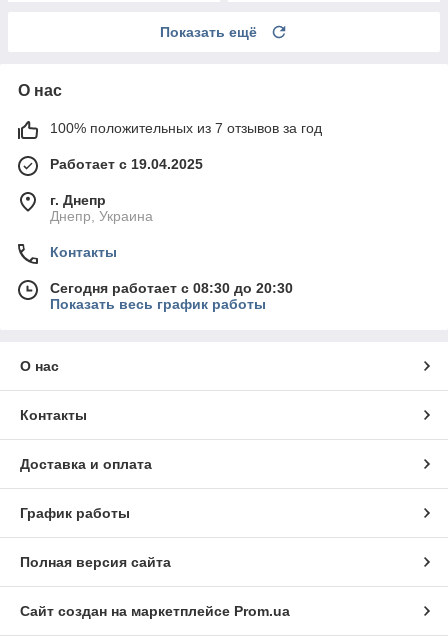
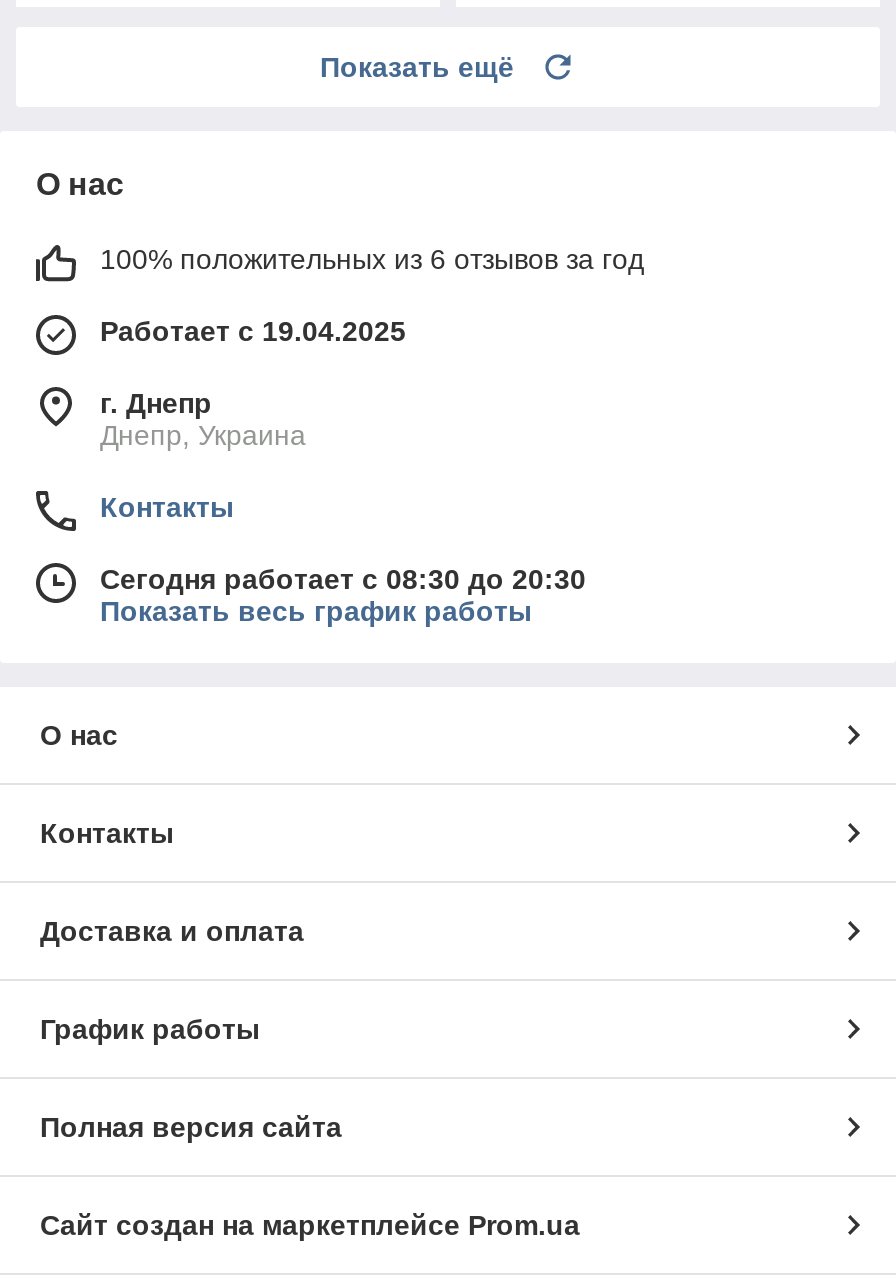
[50,120,322,136] 100% положительных из 7 отзывов за год -> [100,244,644,276] 100% положительных из 6 отзывов за год

